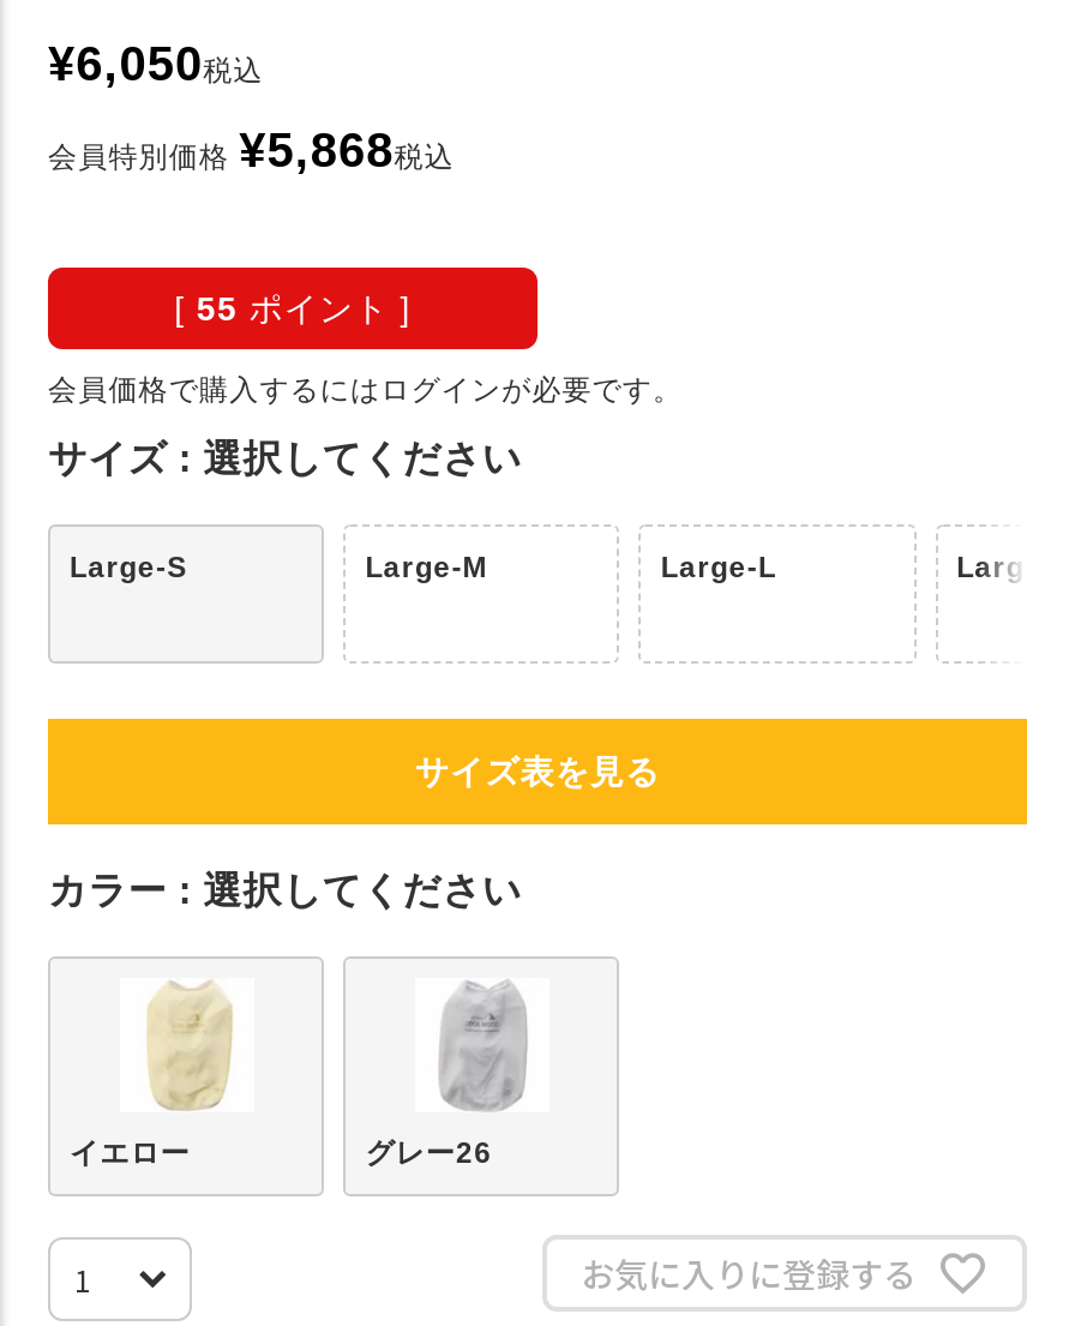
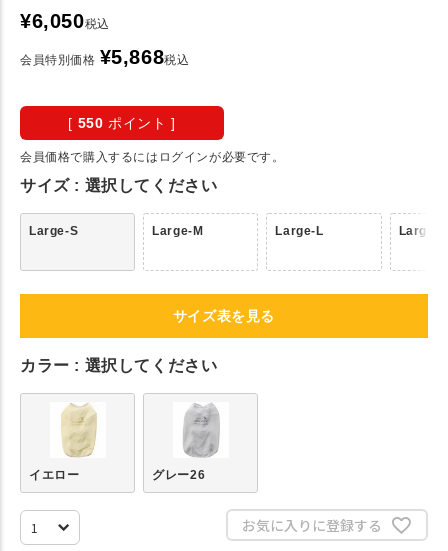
[174,289,411,328] [ 55 ポイント ] -> [68,115,176,131] [ 550 ポイント ]

